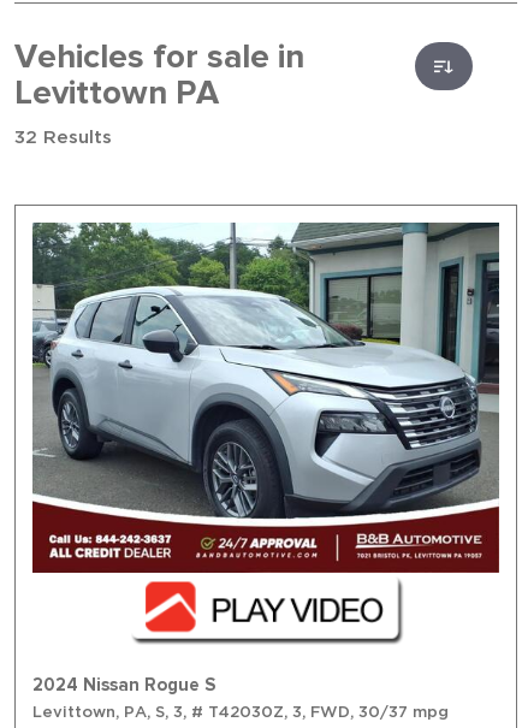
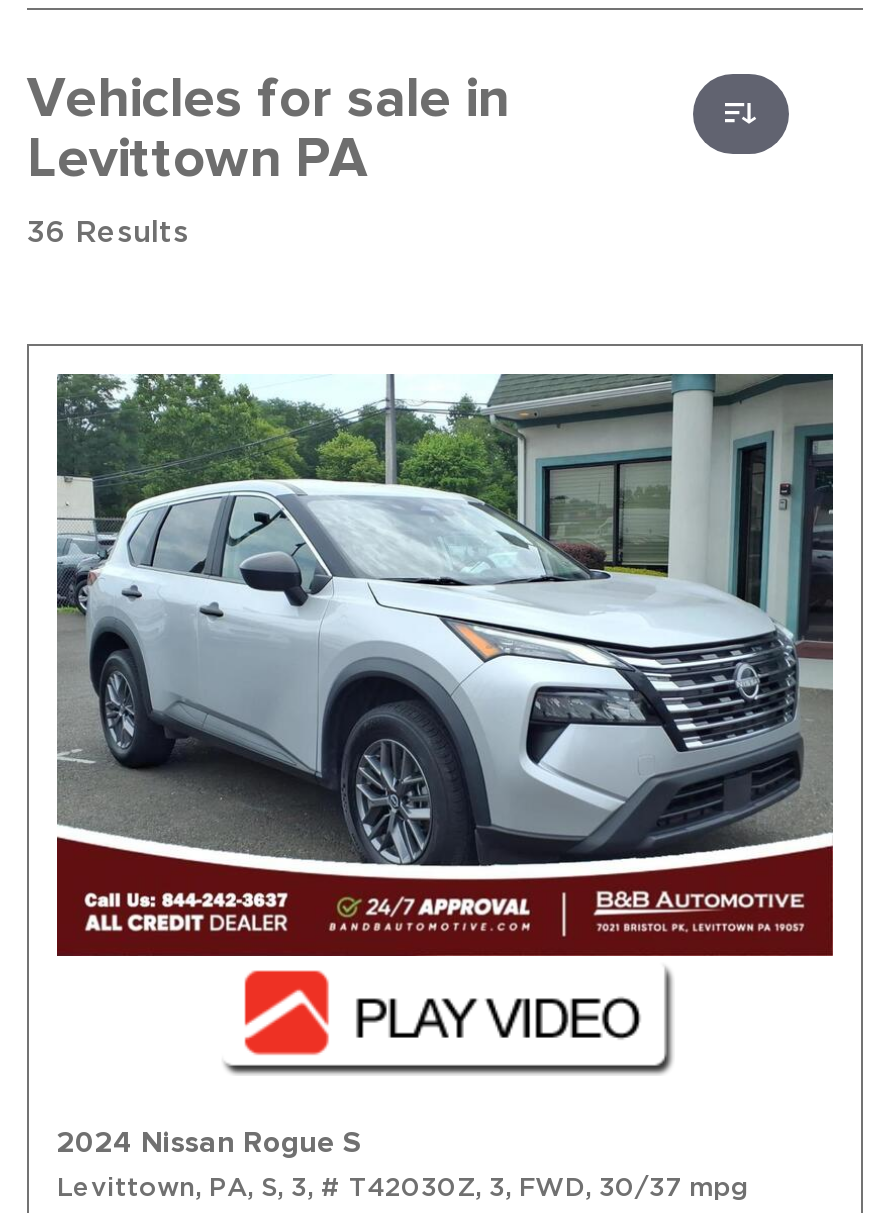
[14,127,112,147] 32 Results -> [27,215,189,249] 36 Results

